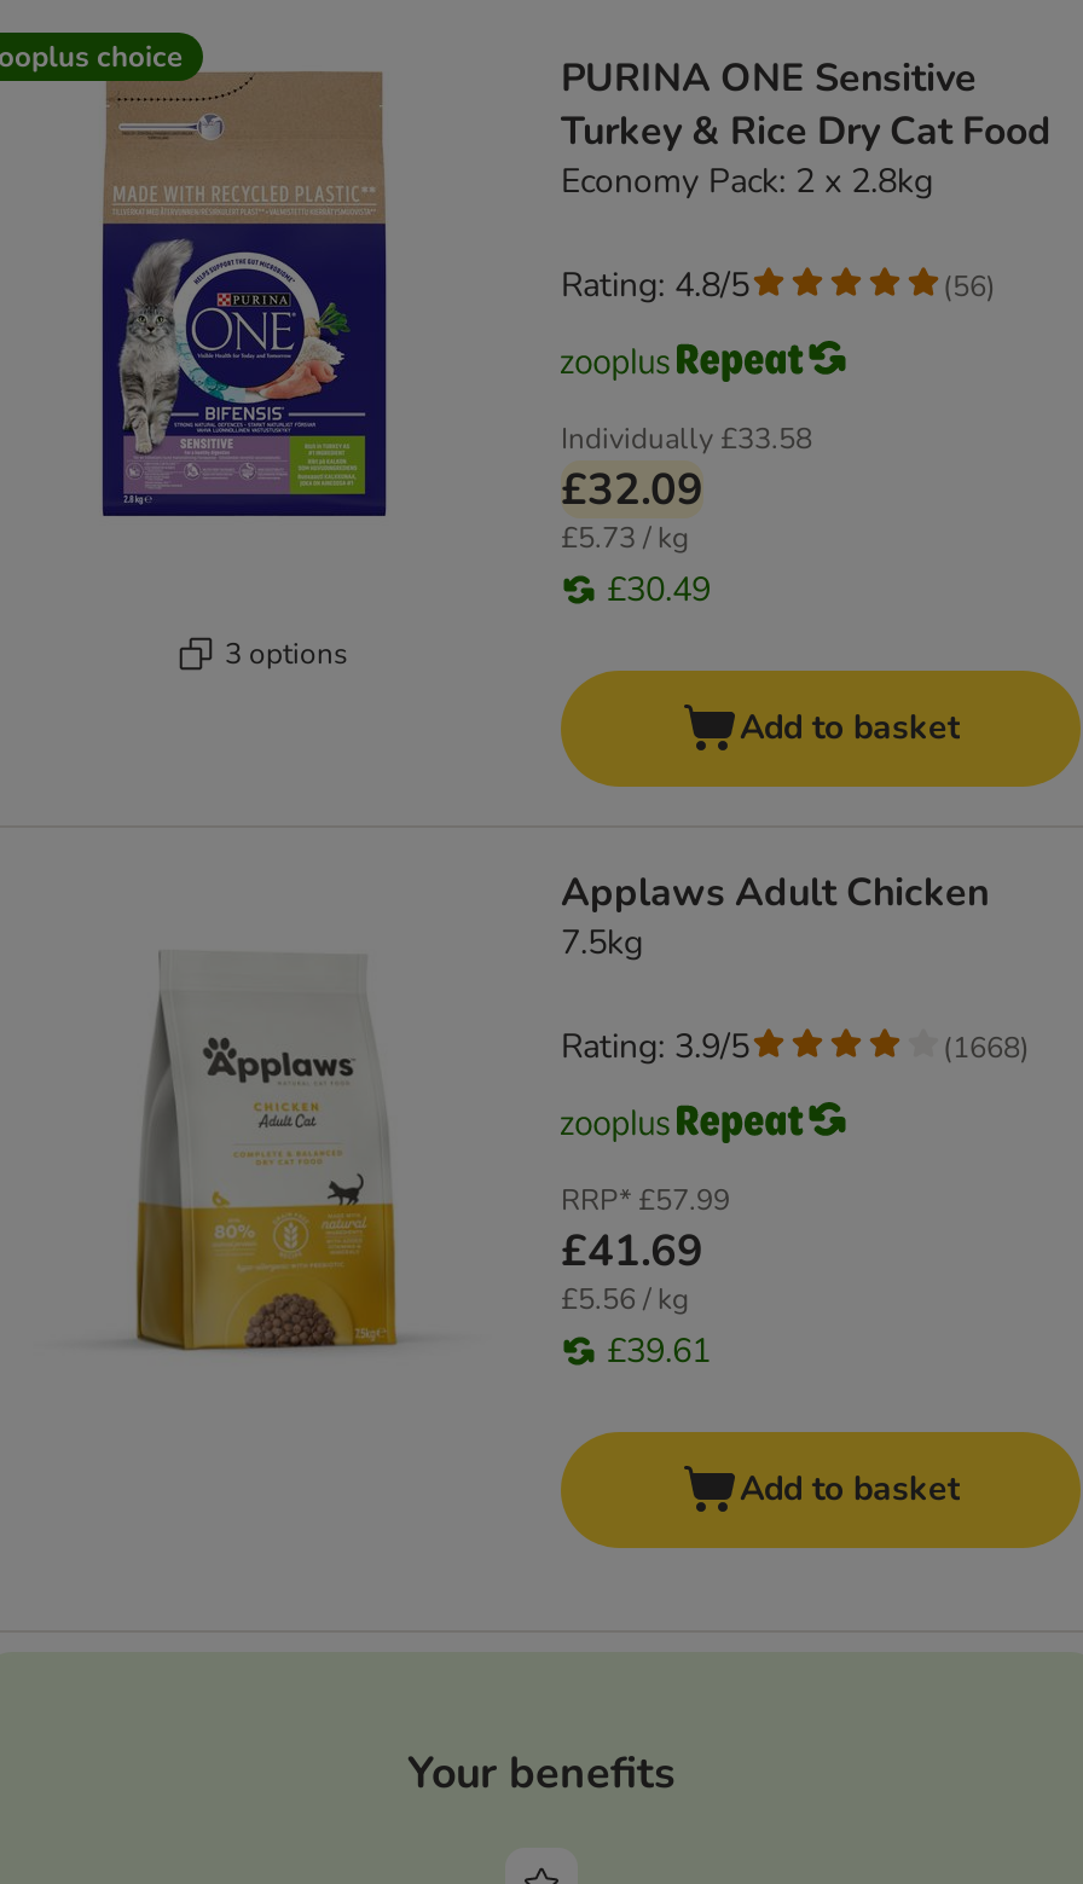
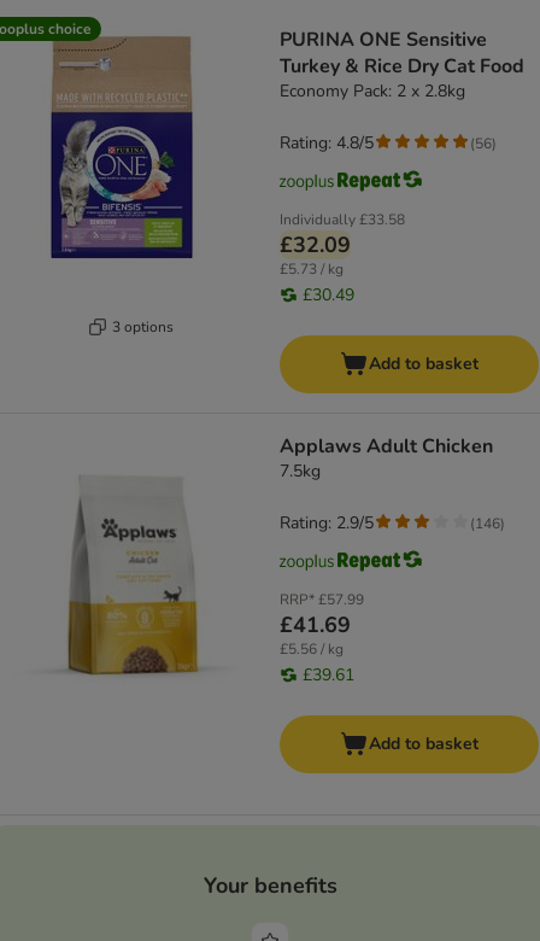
[561,1024,749,1070] Rating: 3.9/5 -> [280,512,374,535] Rating: 2.9/5
[943,1027,1030,1066] (1668) -> [470,513,505,533] (146)

